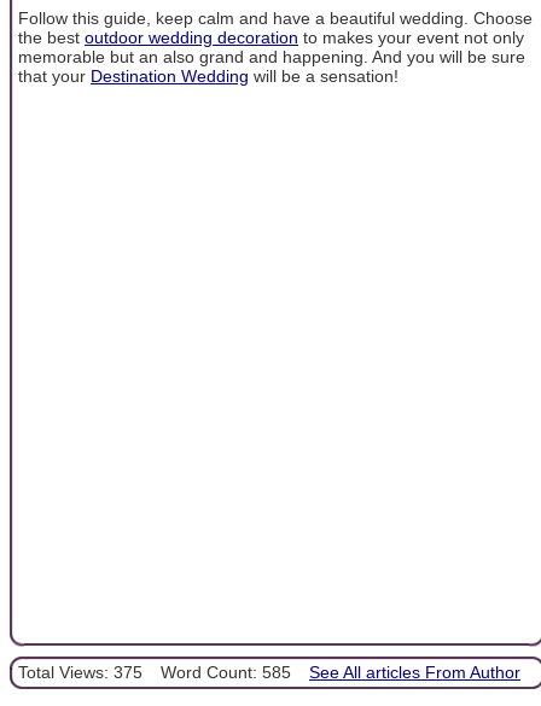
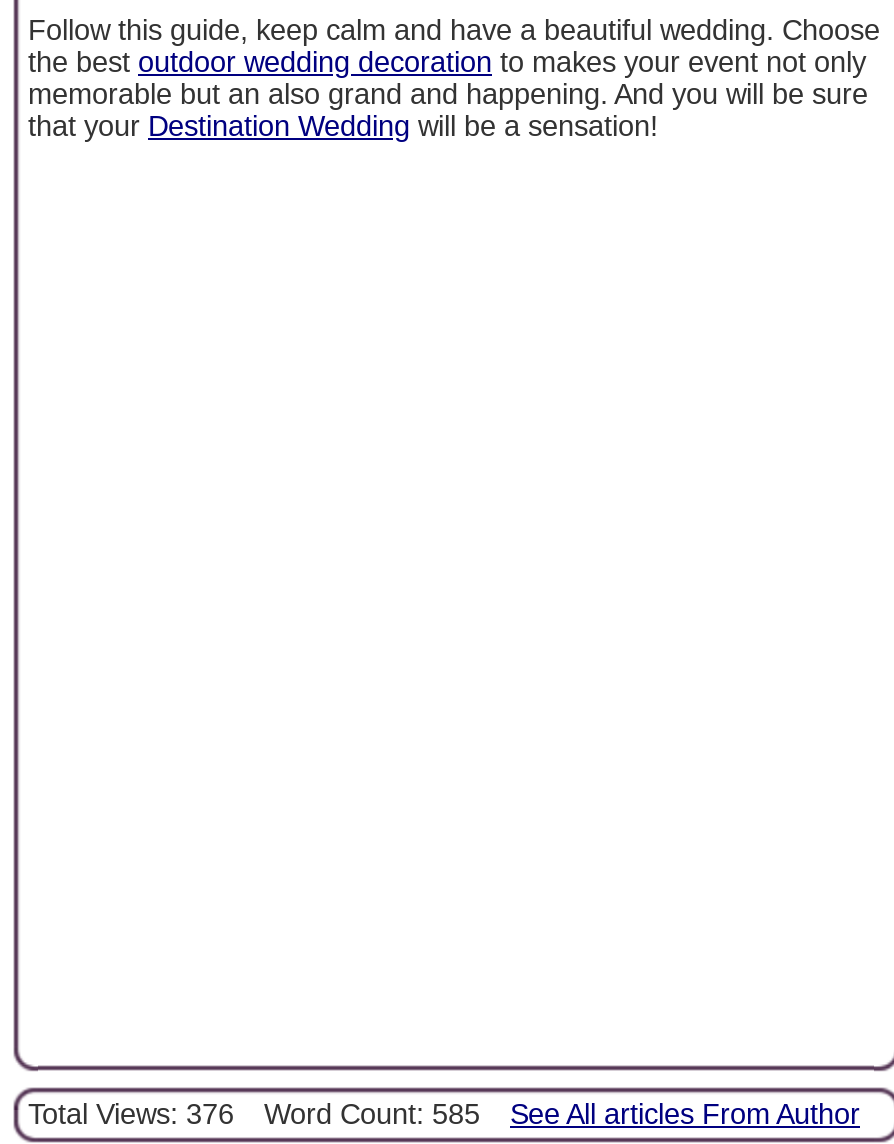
[18,662,520,681] Total Views: 375 Word Count: 585 See All articles From Author -> [28,1097,860,1129] Total Views: 376 Word Count: 585 See All articles From Author

